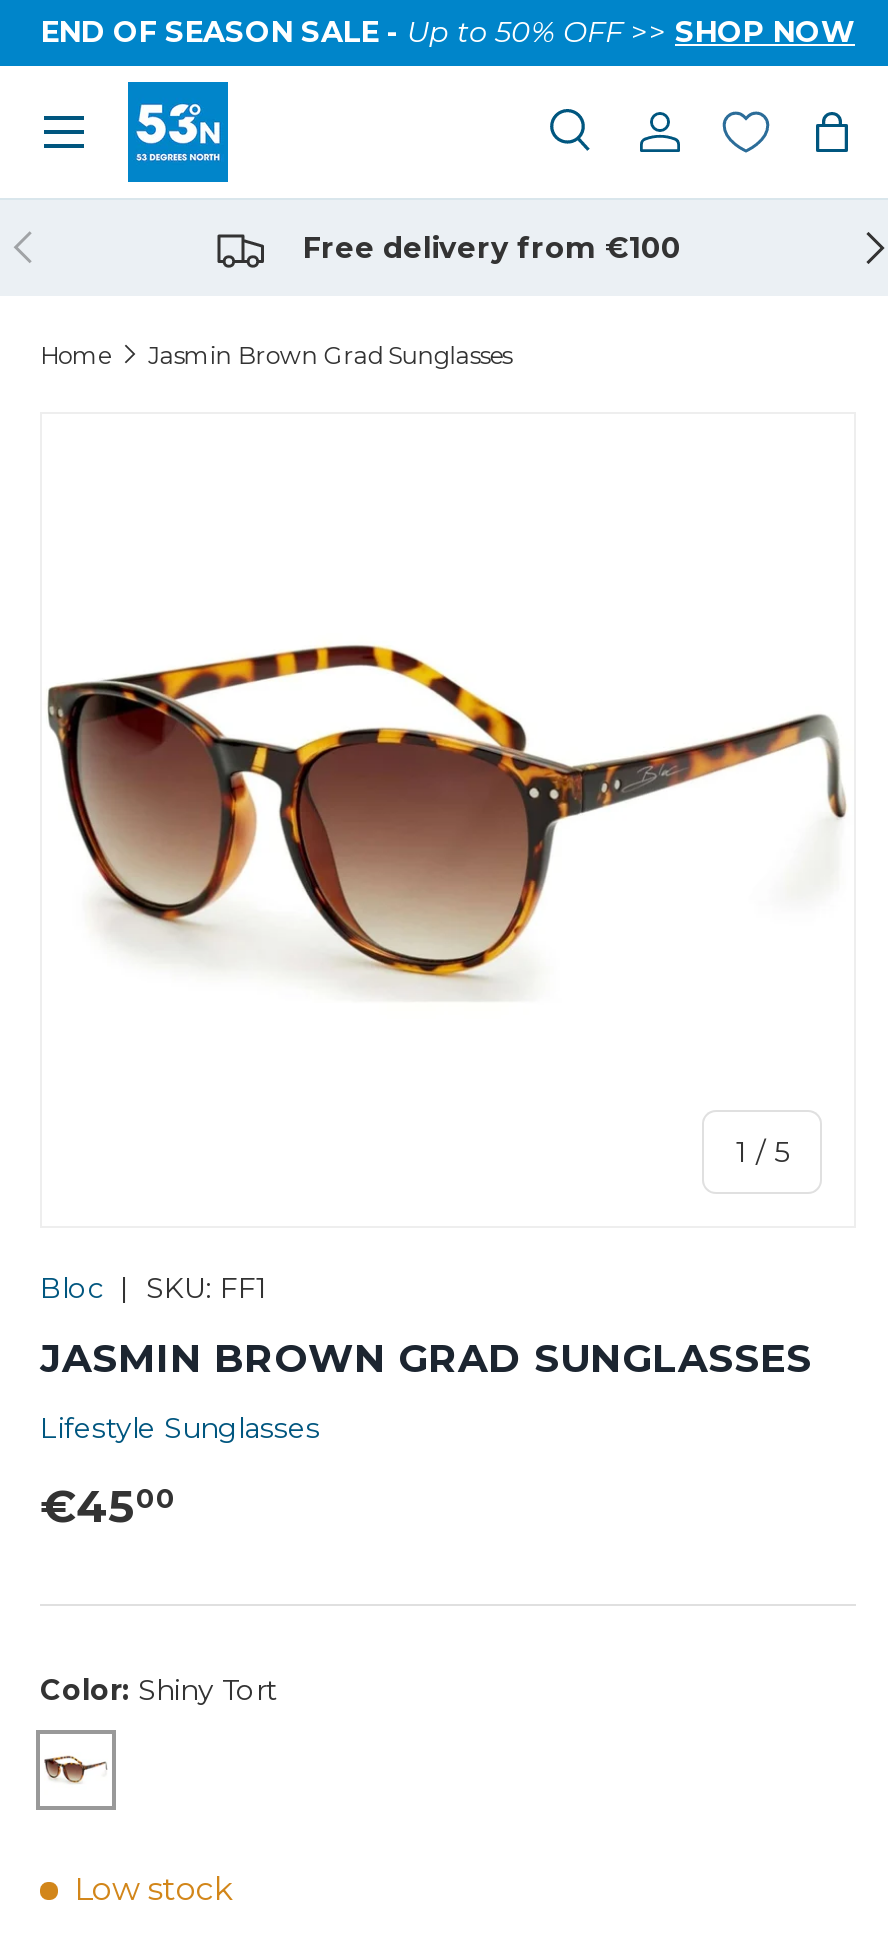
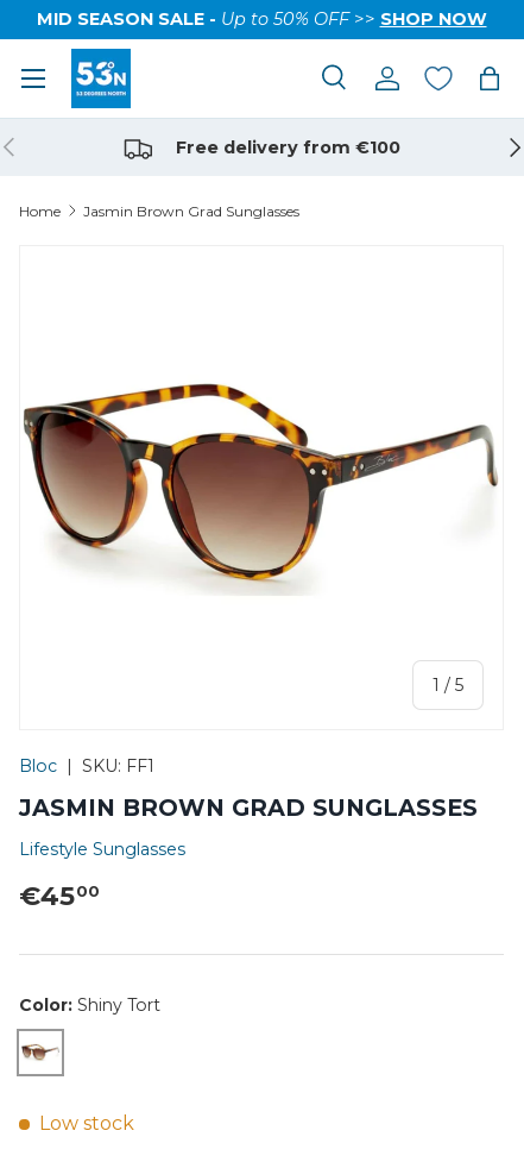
[41,14,855,50] END OF SEASON SALE - Up to 50% OFF >> SHOP NOW -> [36,8,487,30] MID SEASON SALE - Up to 50% OFF >> SHOP NOW

